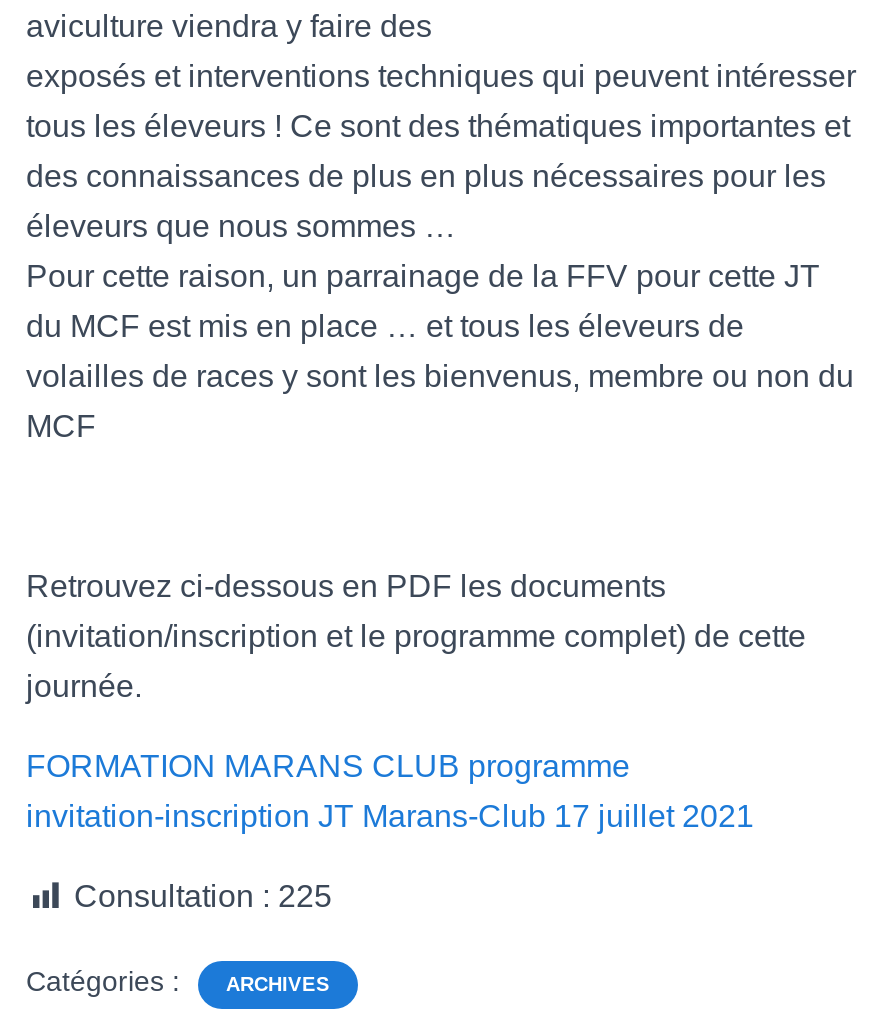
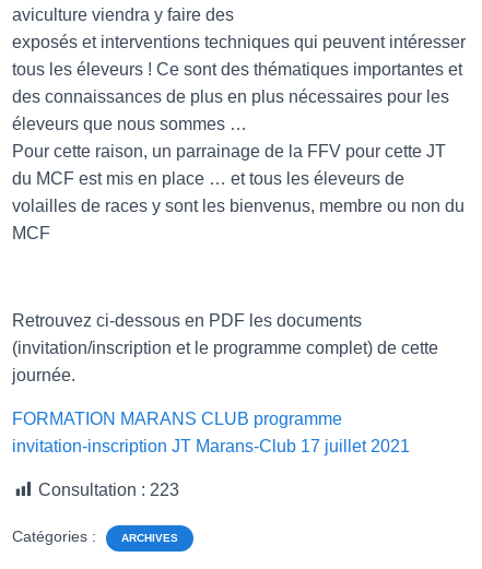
[74,879,332,913] Consultation : 225 -> [38,481,179,499] Consultation : 223

